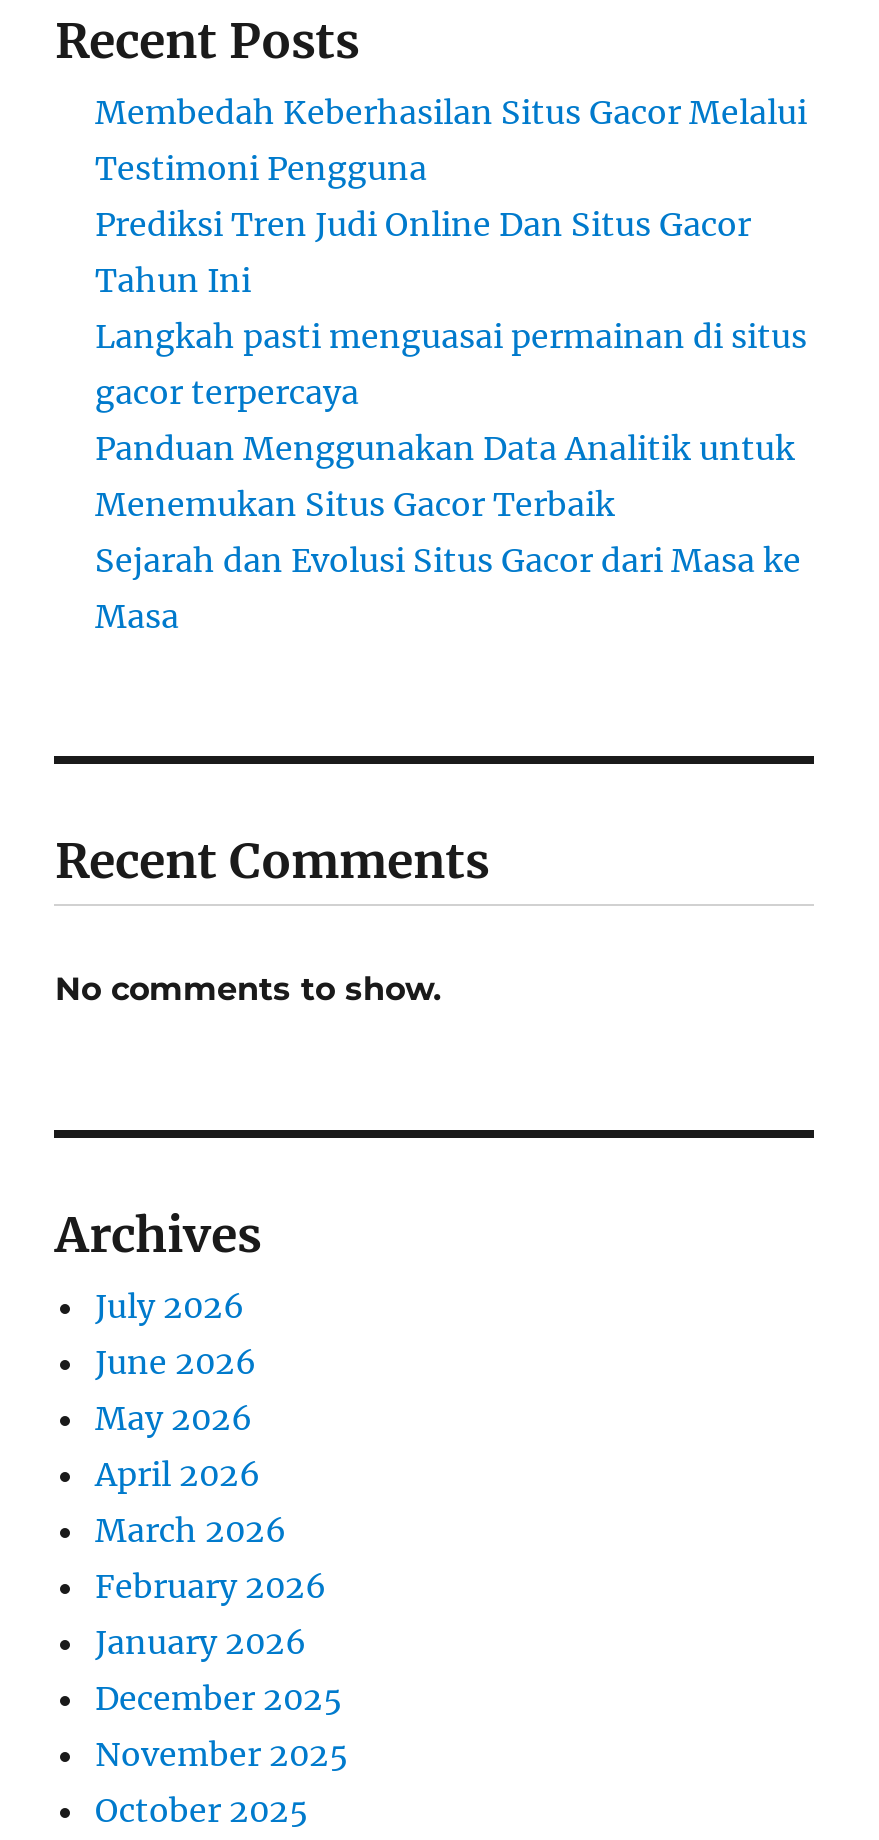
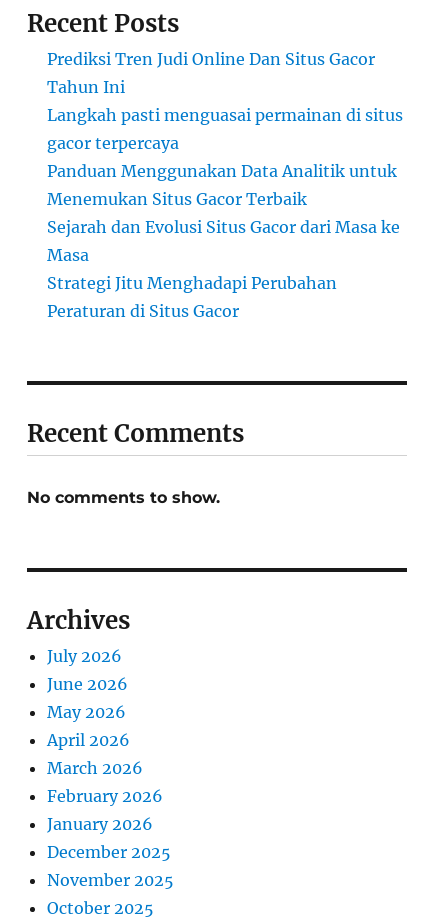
[95,92,807,188] Membedah Keberhasilan Situs Gacor Melalui | Testimoni Pengguna -> none
moved [95,204,807,636] -> [47,49,403,265]: Prediksi Tren Judi Online Dan Situs Gacor | Tahun Ini | Langkah pasti menguasai permainan di situs | gacor terpercaya | Panduan Menggunakan Data Analitik untuk | Menemukan Situs Gacor Terbaik | Sejarah dan Evolusi Situs Gacor dari Masa ke | Masa
none -> [47,273,337,321] Strategi Jitu Menghadapi Perubahan | Peraturan di Situs Gacor

